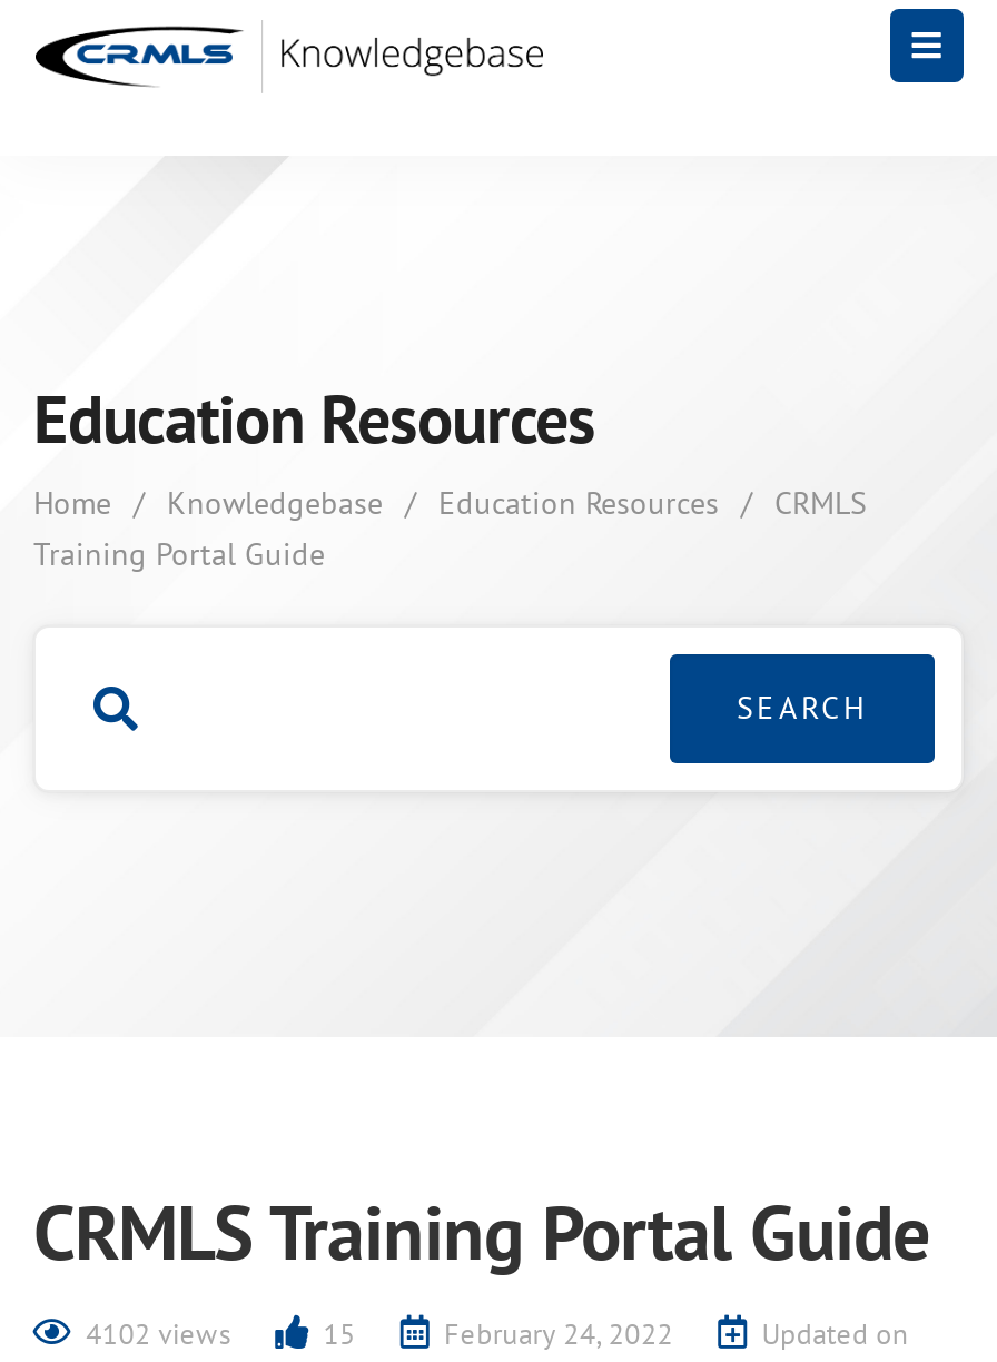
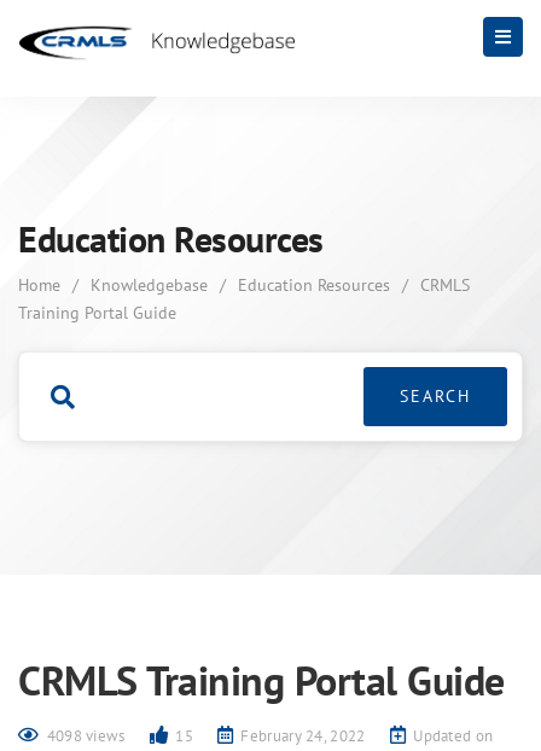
[86,1315,231,1353] 4102 views -> [47,726,125,746] 4098 views

